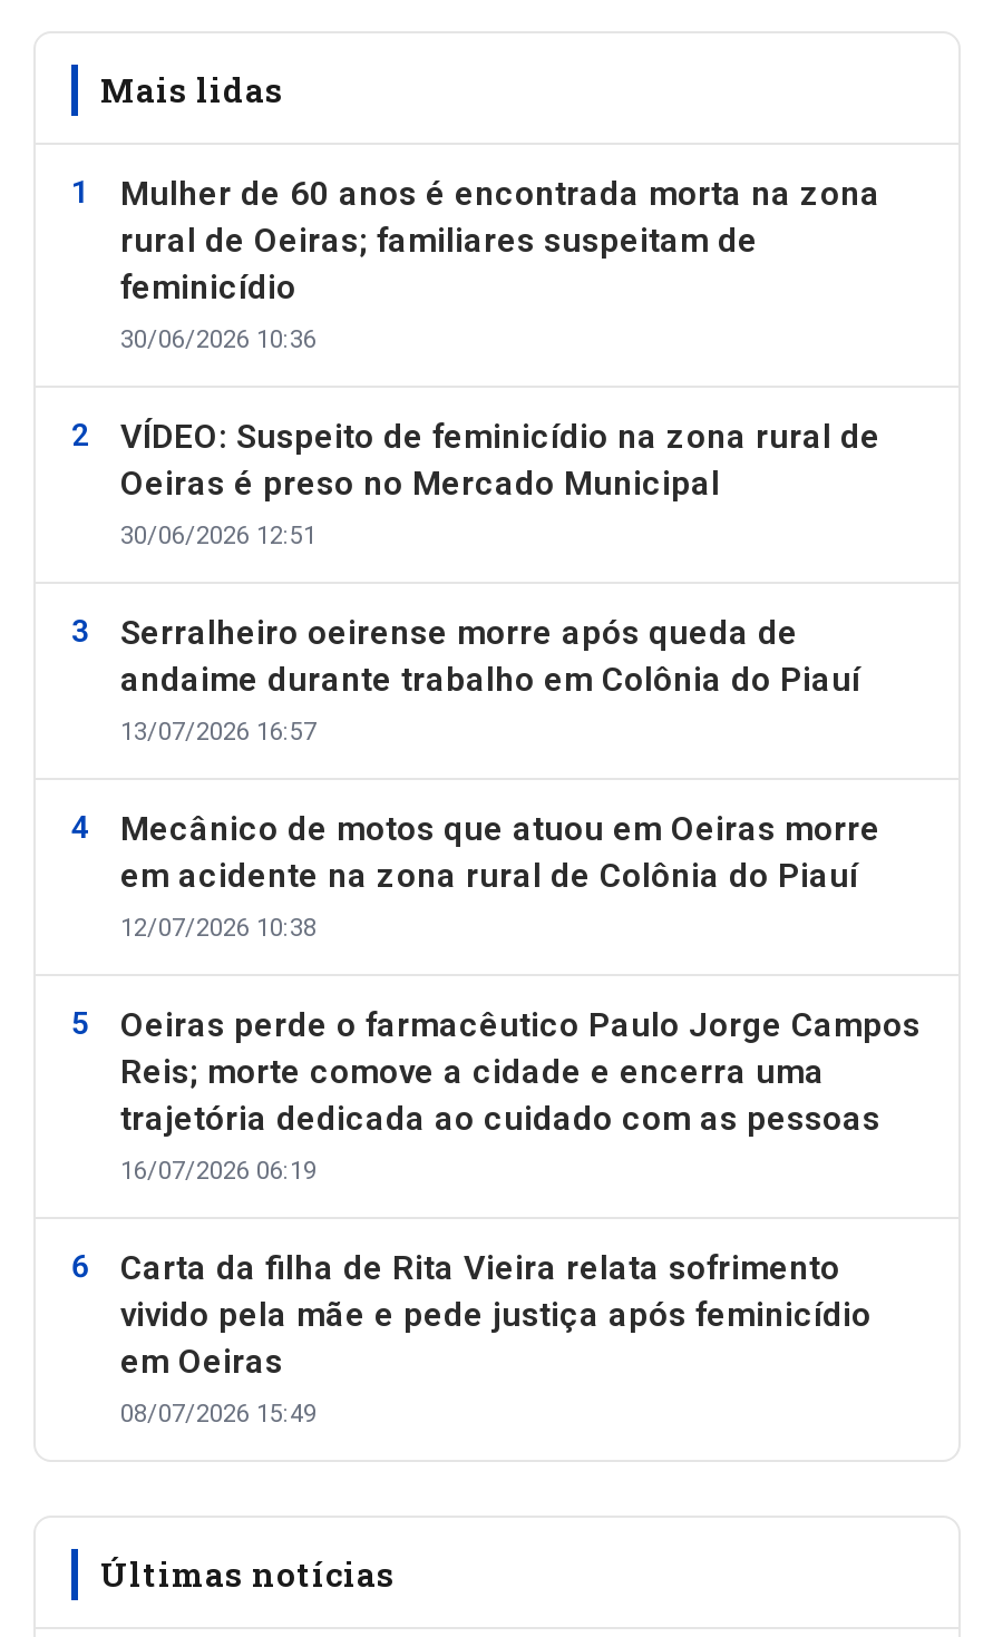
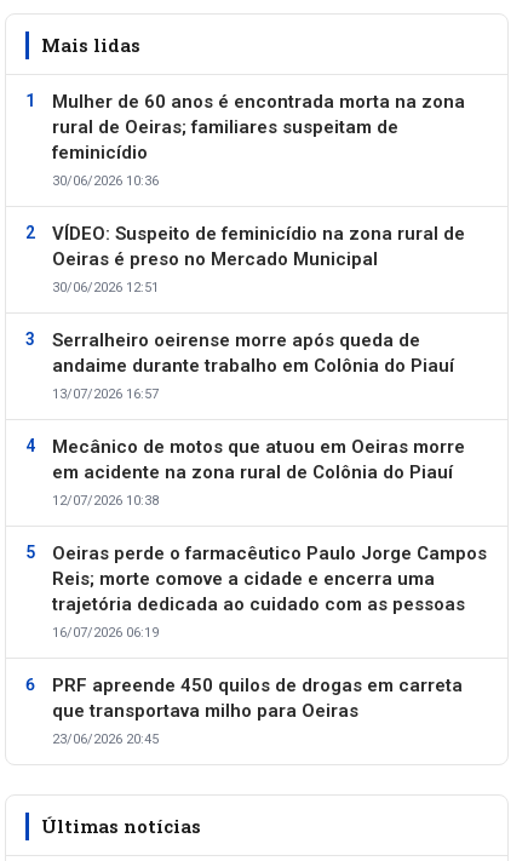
[120,1248,872,1428] Carta da filha de Rita Vieira relata sofrimento | vivido pela mãe e pede justiça após feminicídio | em Oeiras | 08/07/2026 15:49 -> [52,674,463,747] PRF apreende 450 quilos de drogas em carreta | que transportava milho para Oeiras | 23/06/2026 20:45

